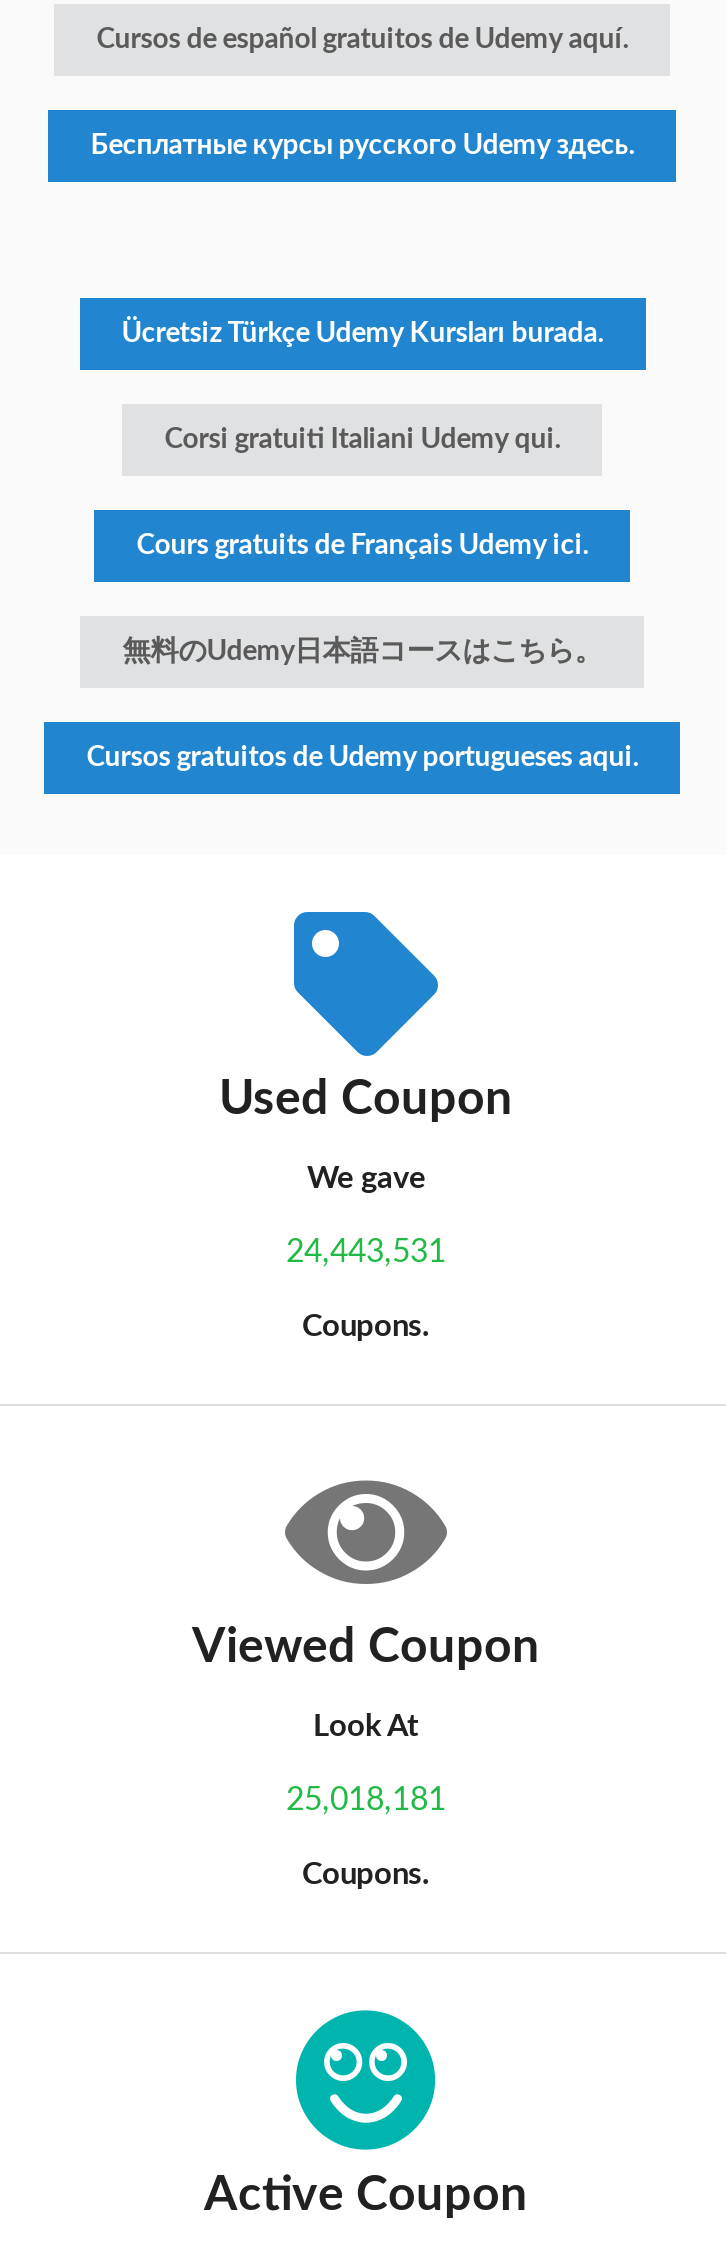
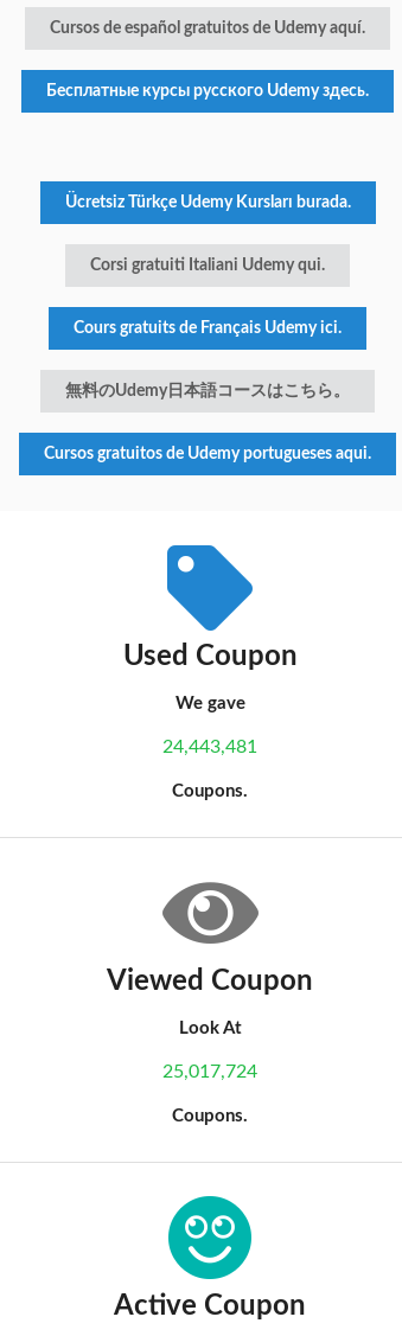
[286,1236,446,1268] 24,443,531 -> [162,737,257,756] 24,443,481
[286,1785,446,1817] 25,018,181 -> [162,1063,257,1082] 25,017,724

